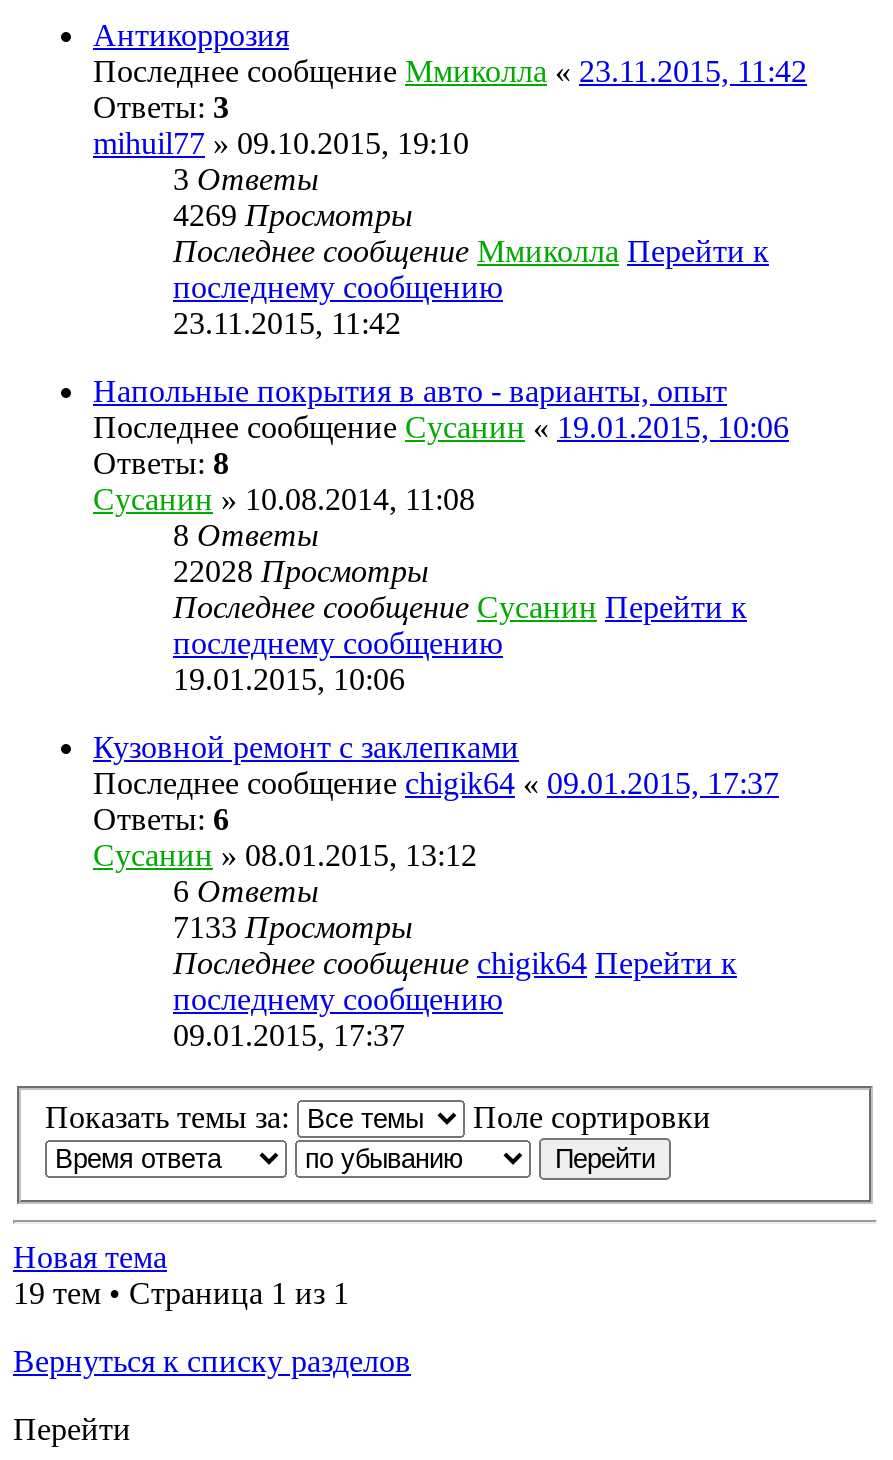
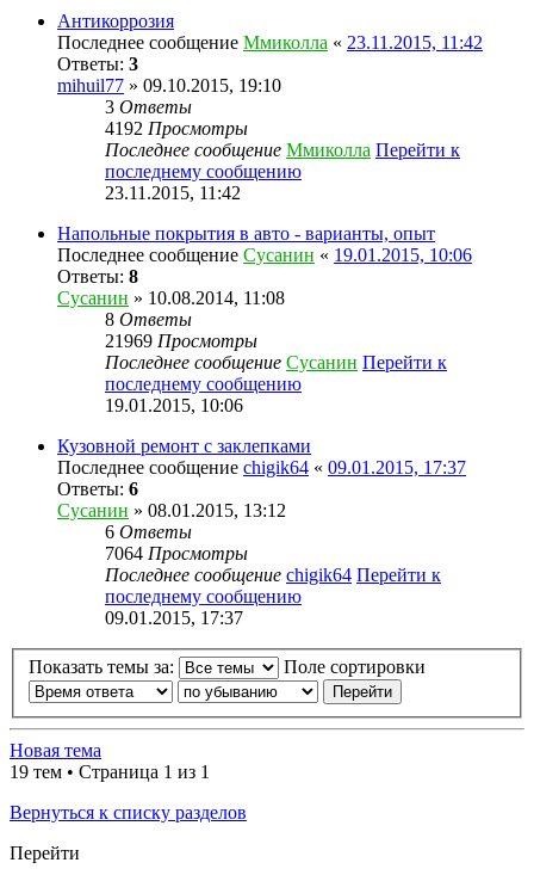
[173,198,413,232] 4269 Просмотры -> [105,118,248,138] 4192 Просмотры
[173,554,429,588] 22028 Просмотры -> [105,331,257,351] 21969 Просмотры
[173,910,413,944] 7133 Просмотры -> [105,543,248,563] 7064 Просмотры

